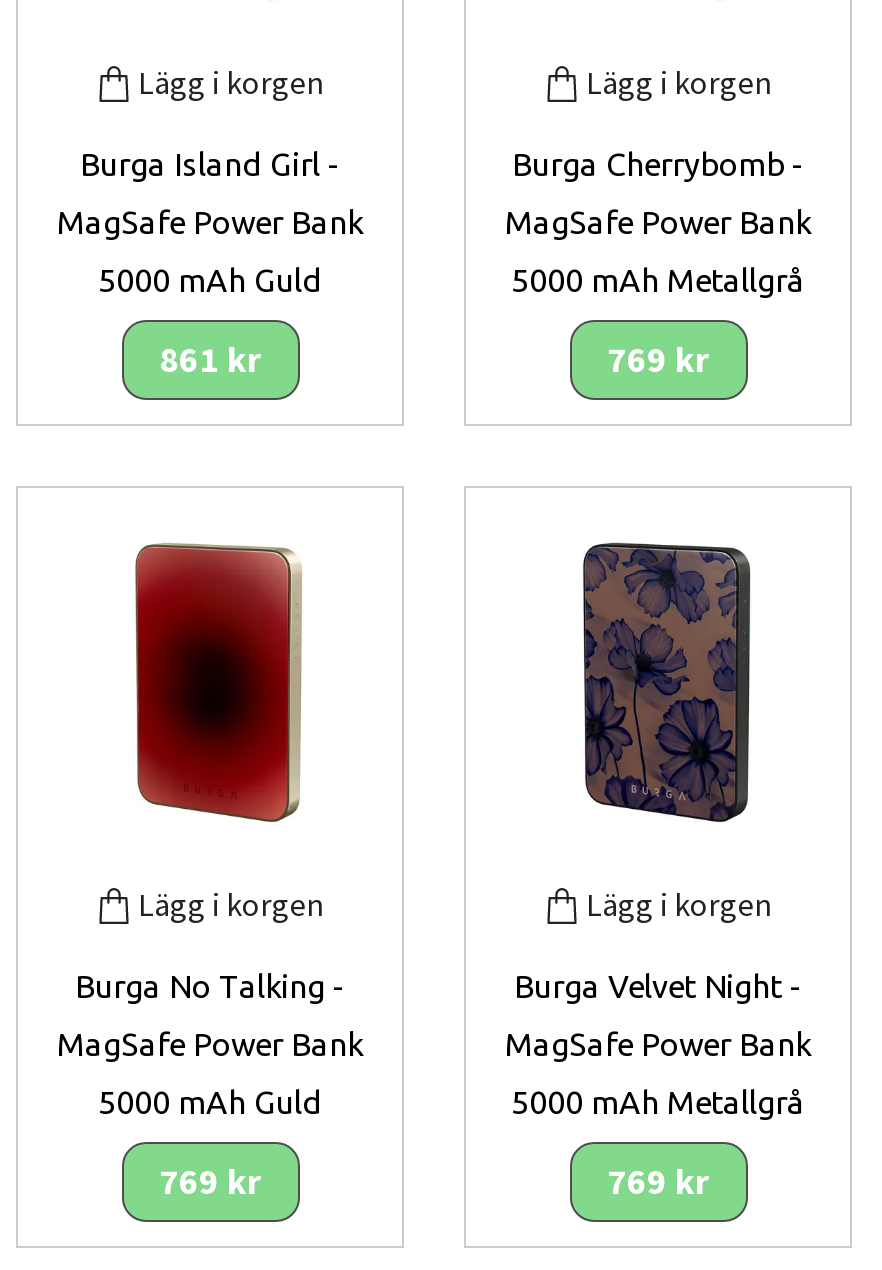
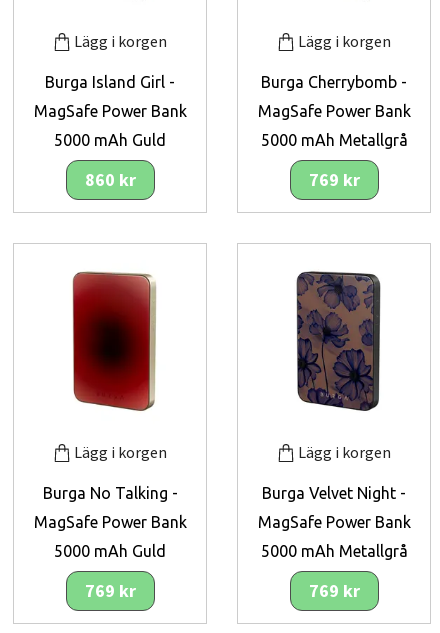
[159,337,261,383] 861 kr -> [84,168,135,191] 860 kr

